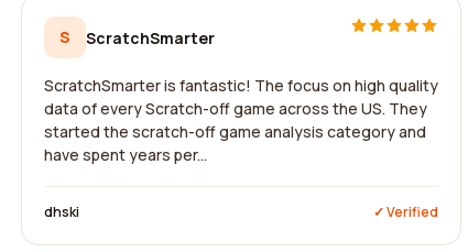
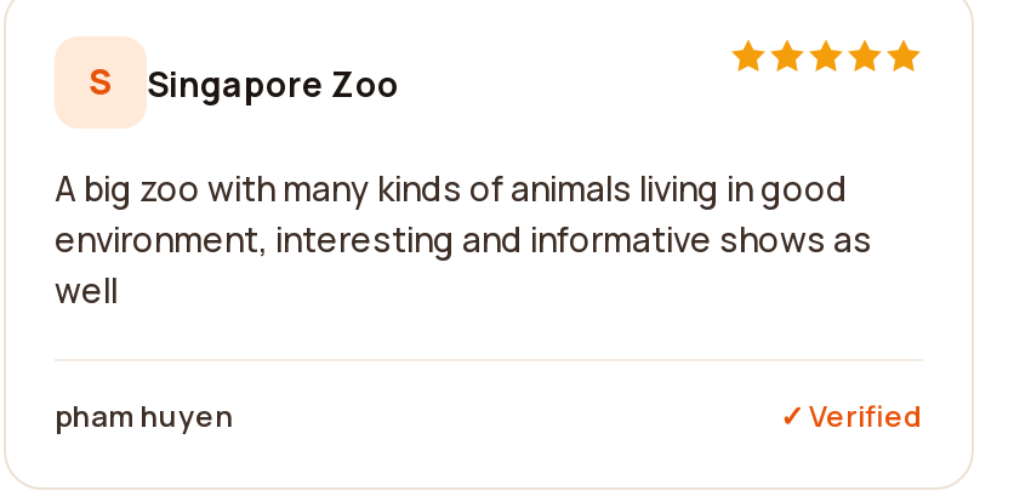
[86,27,215,48] ScratchSmarter -> [147,59,399,105] Singapore Zoo
[44,75,438,165] ScratchSmarter is fantastic! The focus on high quality | data of every Scratch-off game across the US. They | started the scratch-off game analysis category and | have spent years per... -> [55,165,872,313] A big zoo with many kinds of animals living in good | environment, interesting and informative shows as | well
[44,202,79,221] dhski -> [55,395,234,437] pham huyen

